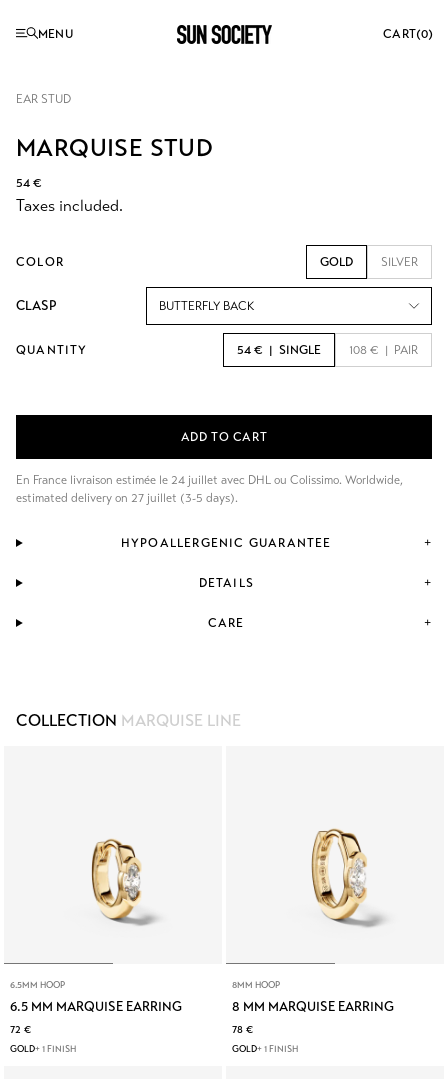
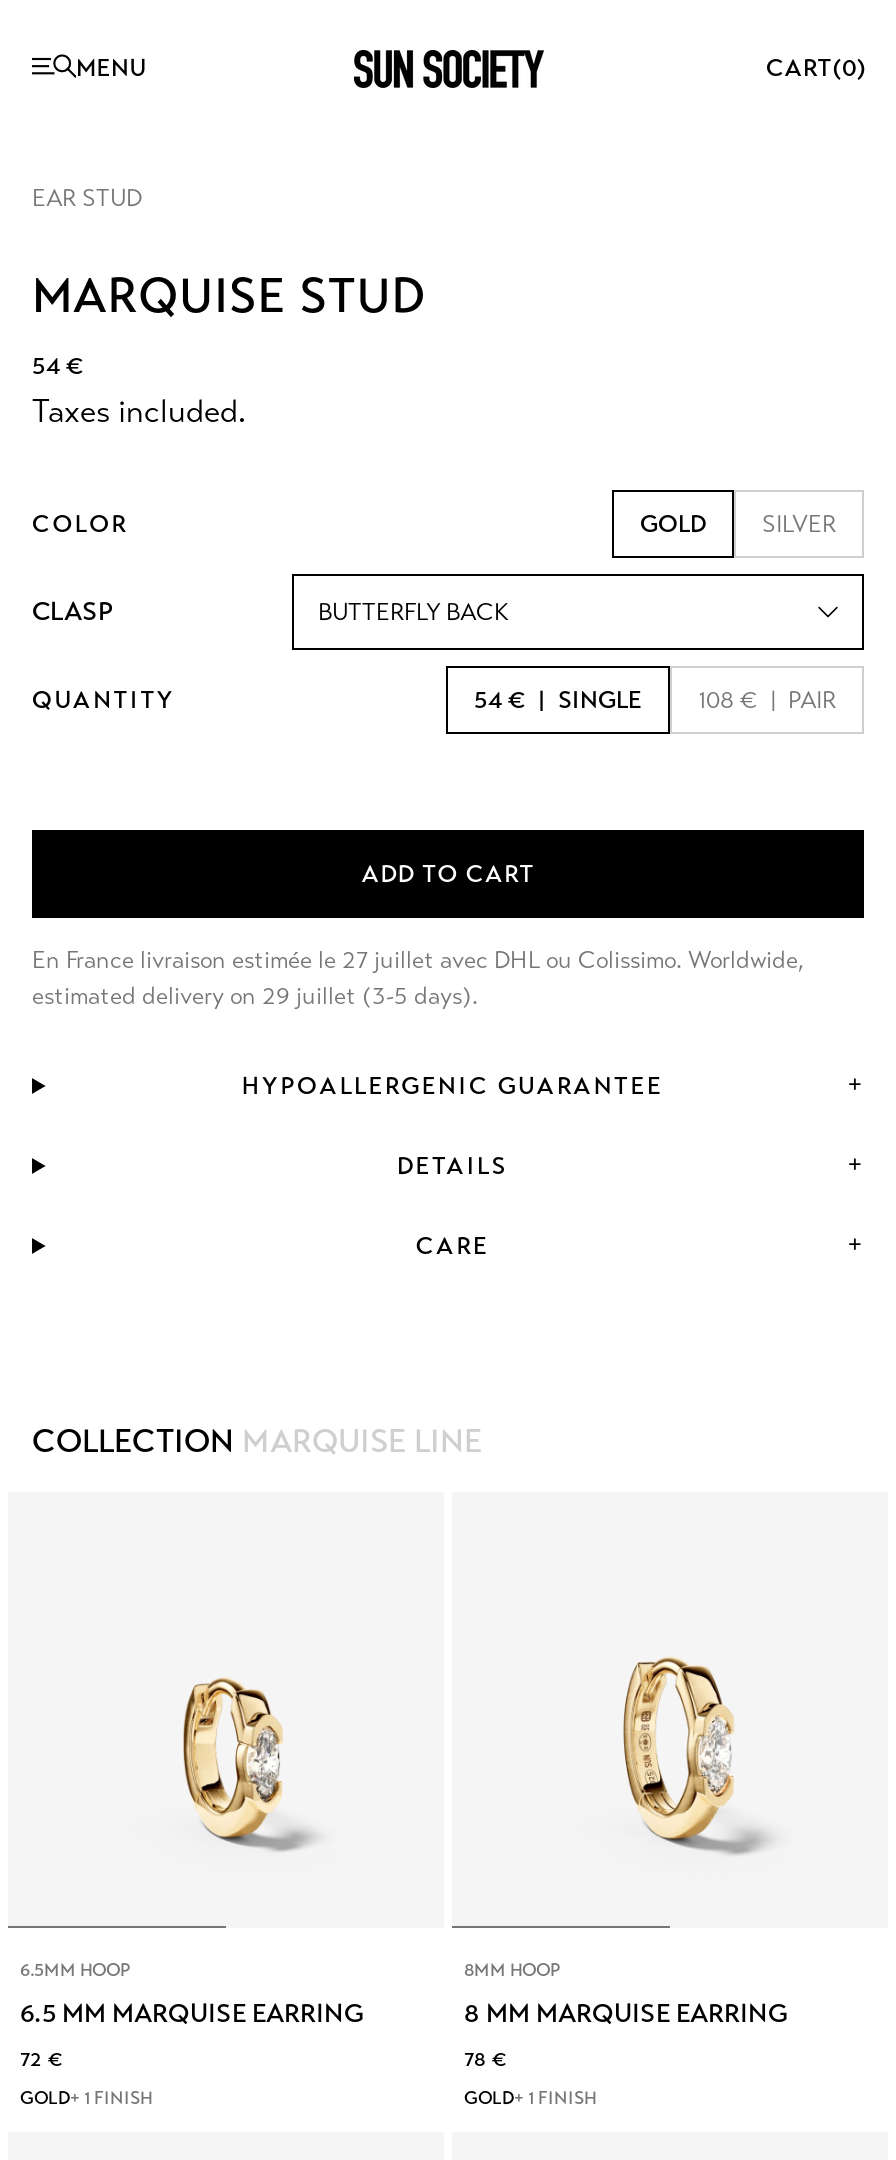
[16,473,406,487] En France livraison estimée le 24 juillet avec DHL ou Colissimo. Worldwide, -> [32,946,810,974] En France livraison estimée le 27 juillet avec DHL ou Colissimo. Worldwide,
[16,491,238,505] estimated delivery on 27 juillet (3-5 days). -> [32,982,478,1010] estimated delivery on 29 juillet (3-5 days).

